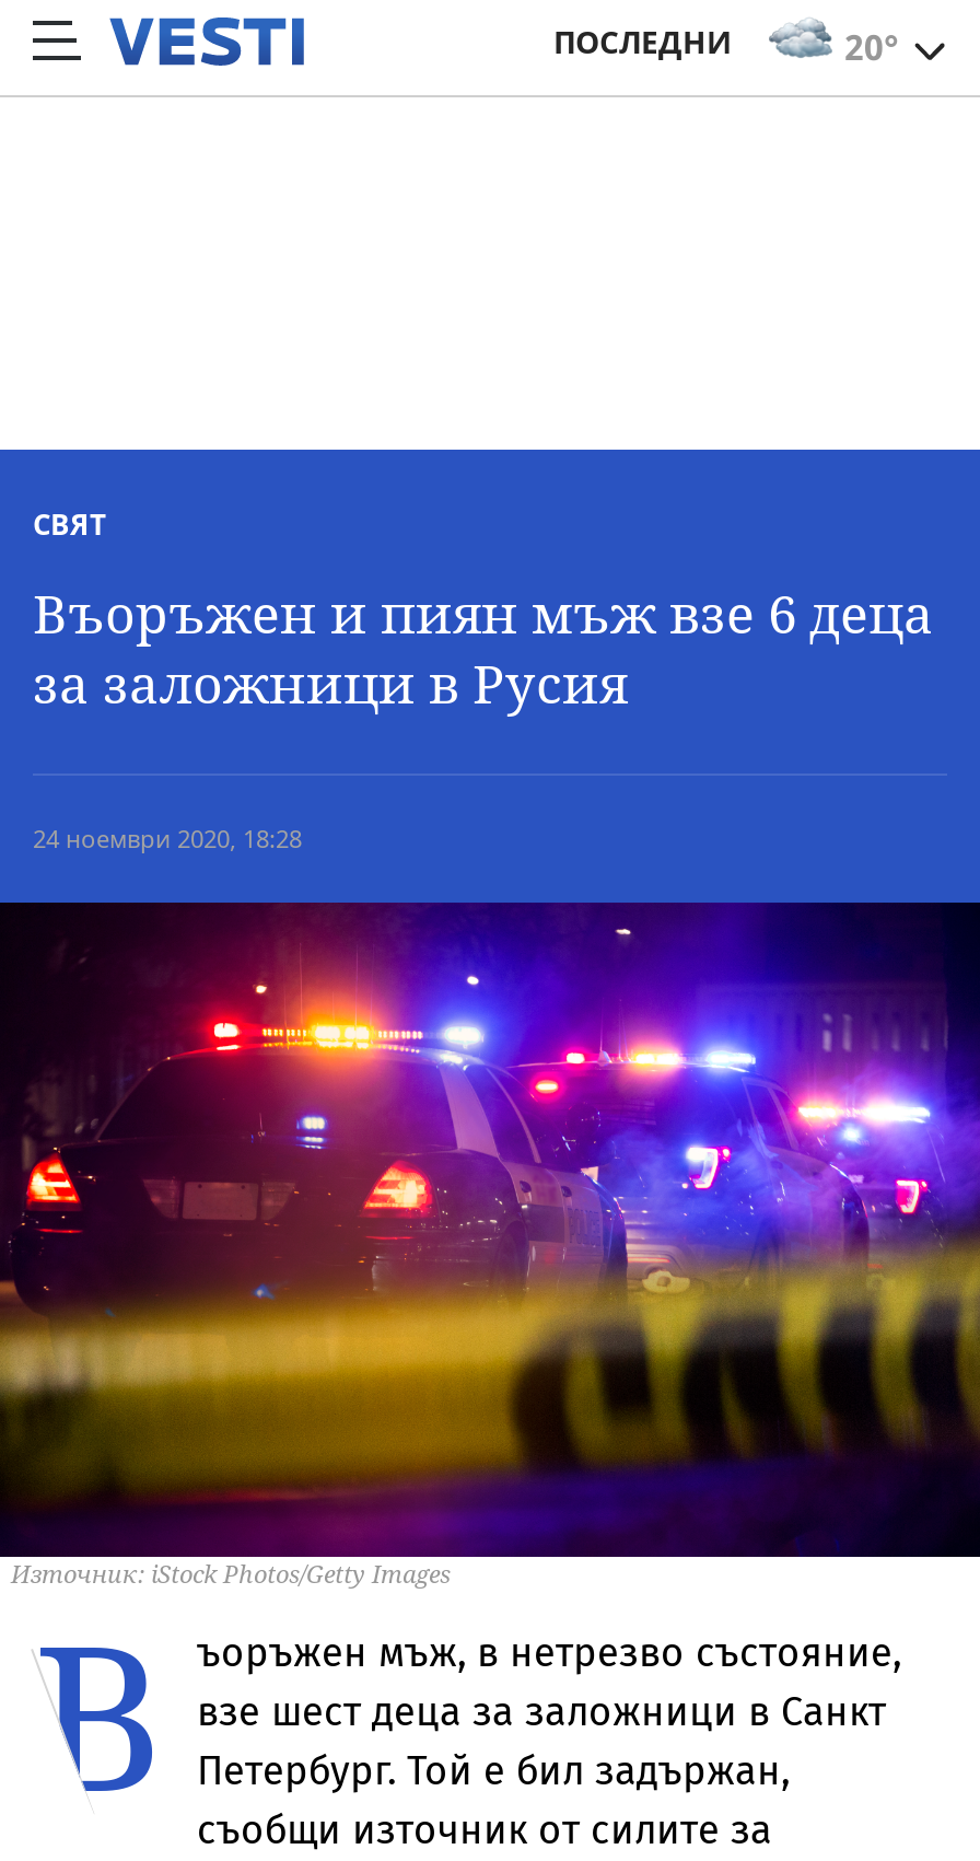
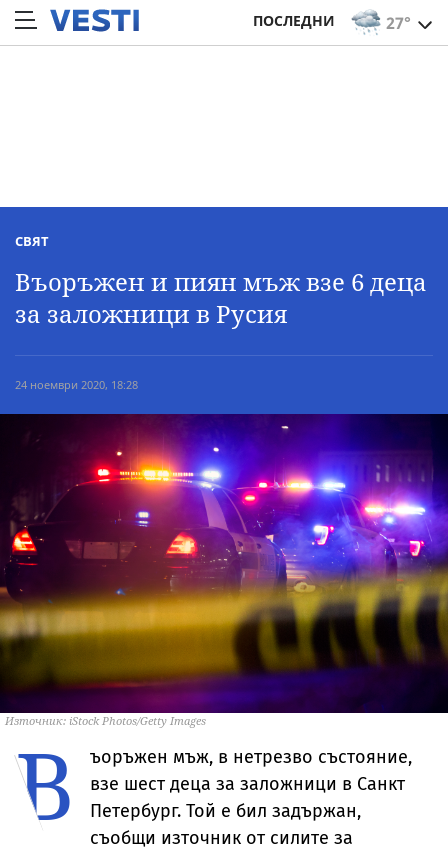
[844,23,899,71] 20° -> [386,12,411,34] 27°

